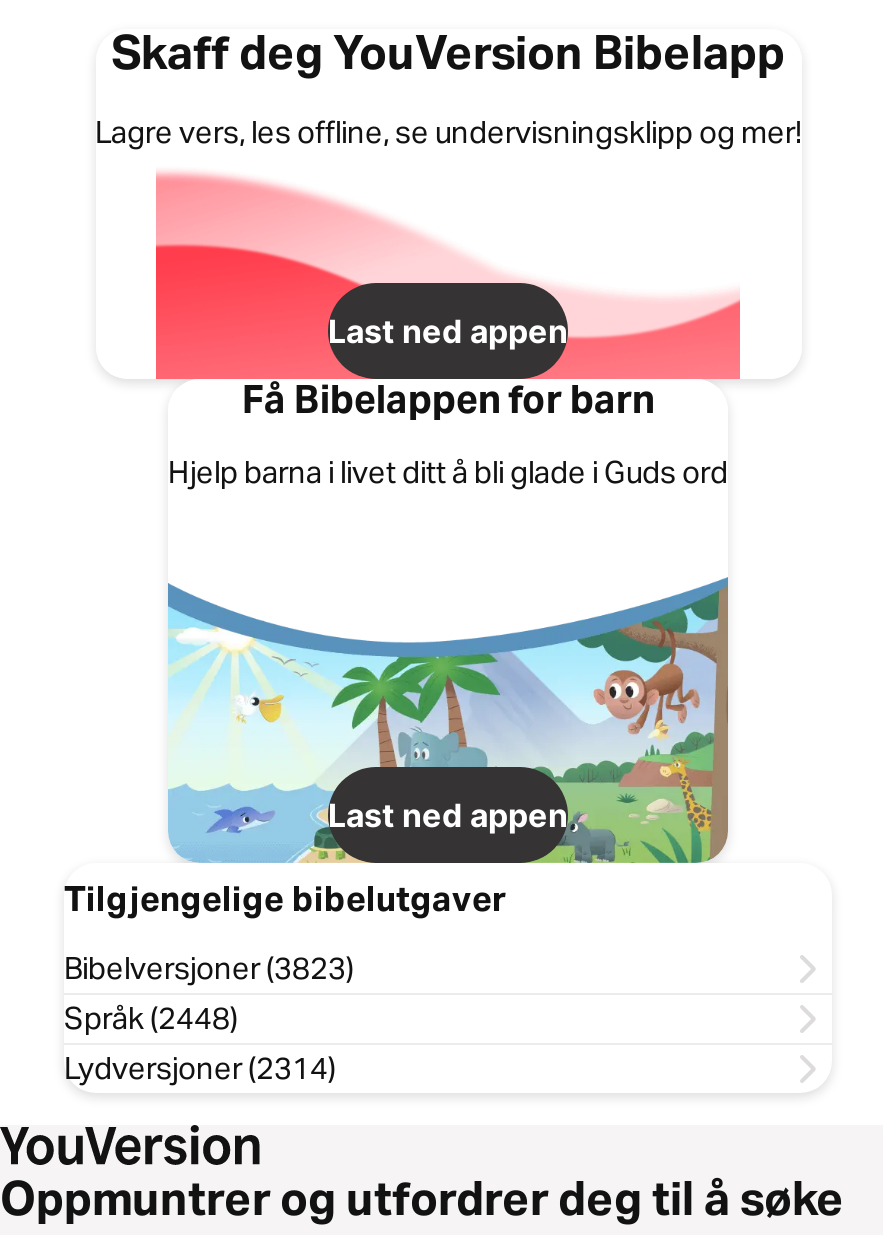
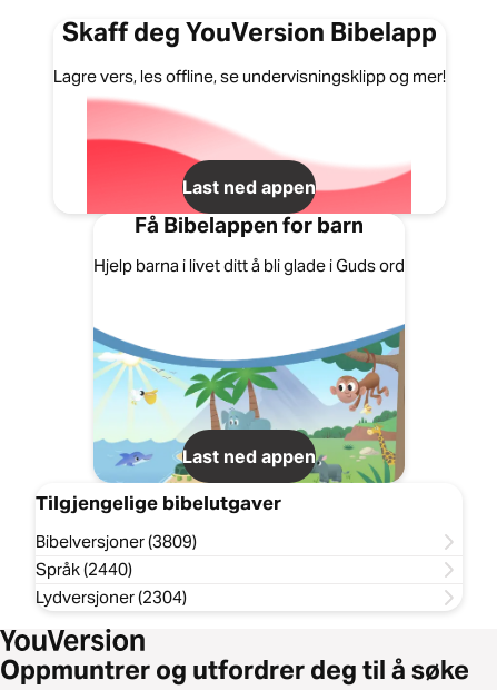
[64,949,354,987] Bibelversjoner (3823) -> [36,531,197,552] Bibelversjoner (3809)
[64,999,238,1037] Språk (2448) -> [36,559,132,580] Språk (2440)
[64,1049,336,1087] Lydversjoner (2314) -> [36,586,187,608] Lydversjoner (2304)

